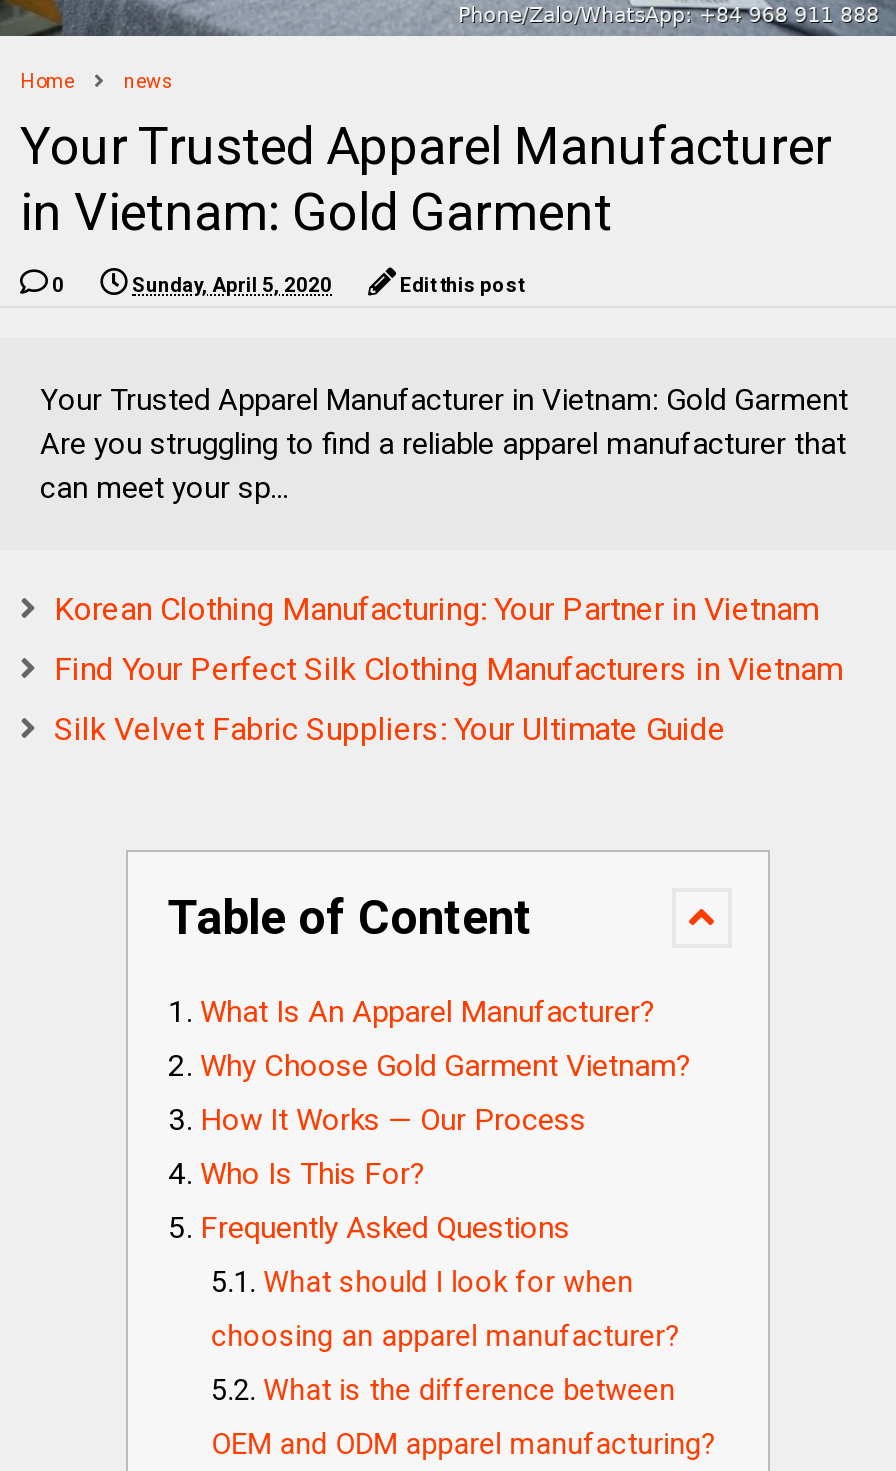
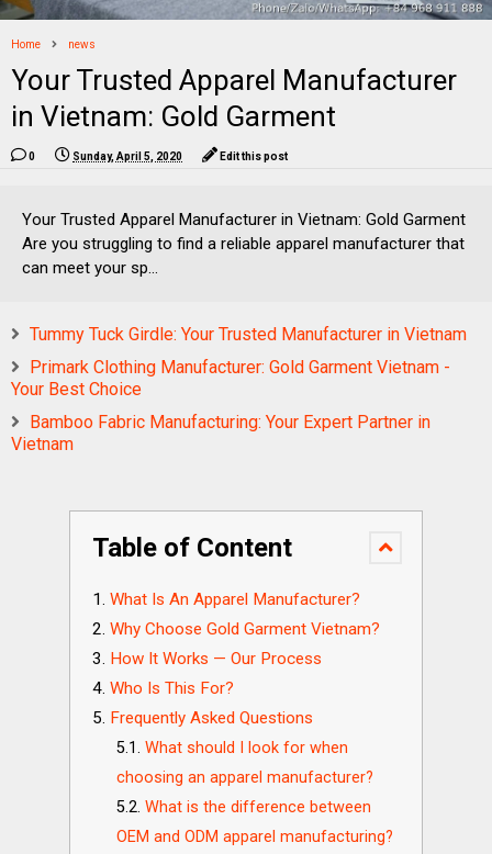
[54,590,818,628] Korean Clothing Manufacturing: Your Partner in Vietnam -> [30,324,467,345] Tummy Tuck Girdle: Your Trusted Manufacturer in Vietnam
[54,650,842,688] Find Your Perfect Silk Clothing Manufacturers in Vietnam -> [11,357,450,400] Primark Clothing Manufacturer: Gold Garment Vietnam - | Your Best Choice
[54,710,726,748] Silk Velvet Fabric Suppliers: Your Ultimate Guide -> [11,412,431,454] Bamboo Fabric Manufacturing: Your Expert Partner in | Vietnam

